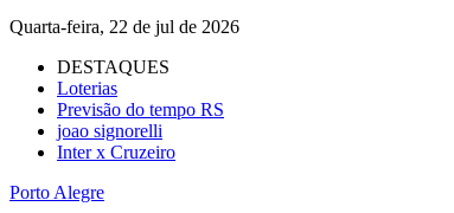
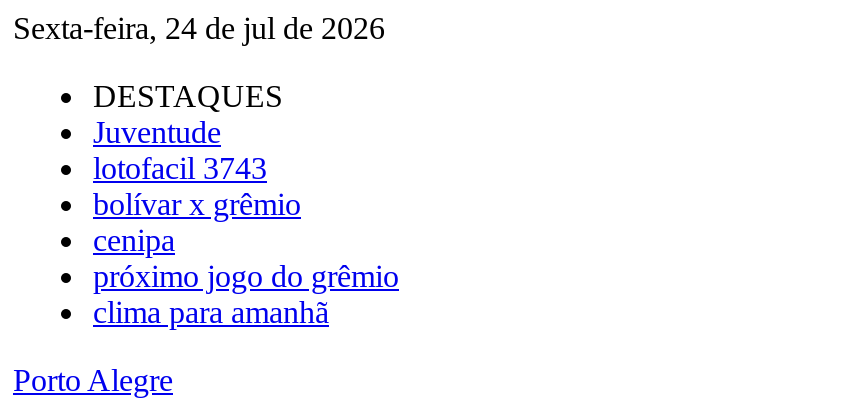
[9,17,239,37] Quarta-feira, 22 de jul de 2026 -> [13,11,385,45] Sexta-feira, 24 de jul de 2026
[57,78,224,162] Loterias | Previsão do tempo RS | joao signorelli | Inter x Cruzeiro -> [93,115,399,329] Juventude | lotofacil 3743 | bolívar x grêmio | cenipa | próximo jogo do grêmio | clima para amanhã

